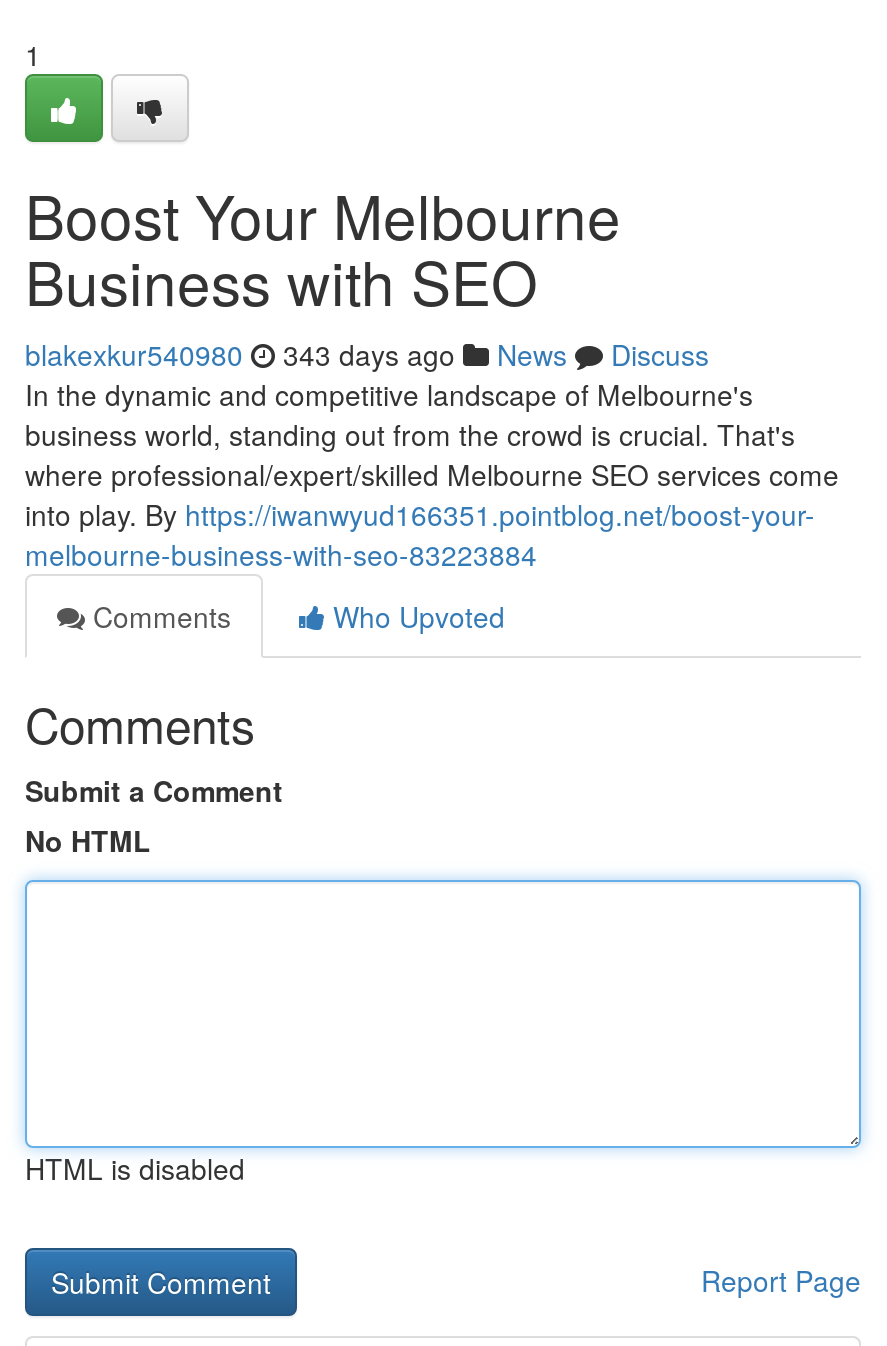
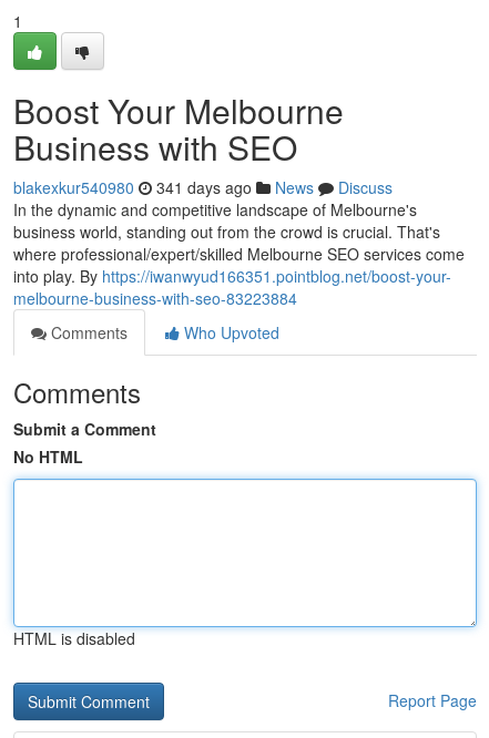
[25,334,709,374] blakexkur540980 343 days ago News Discuss -> [13,176,393,198] blakexkur540980 341 days ago News Discuss

